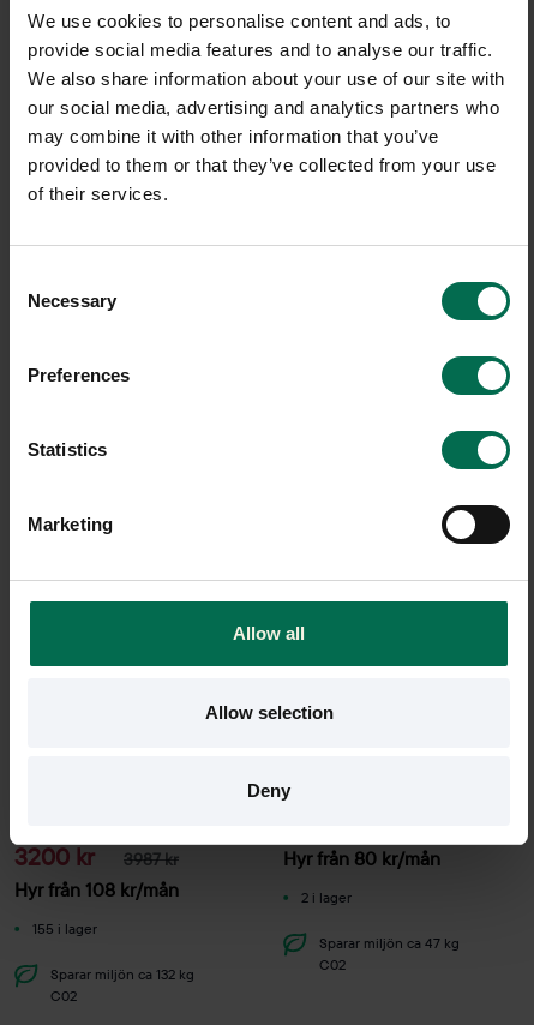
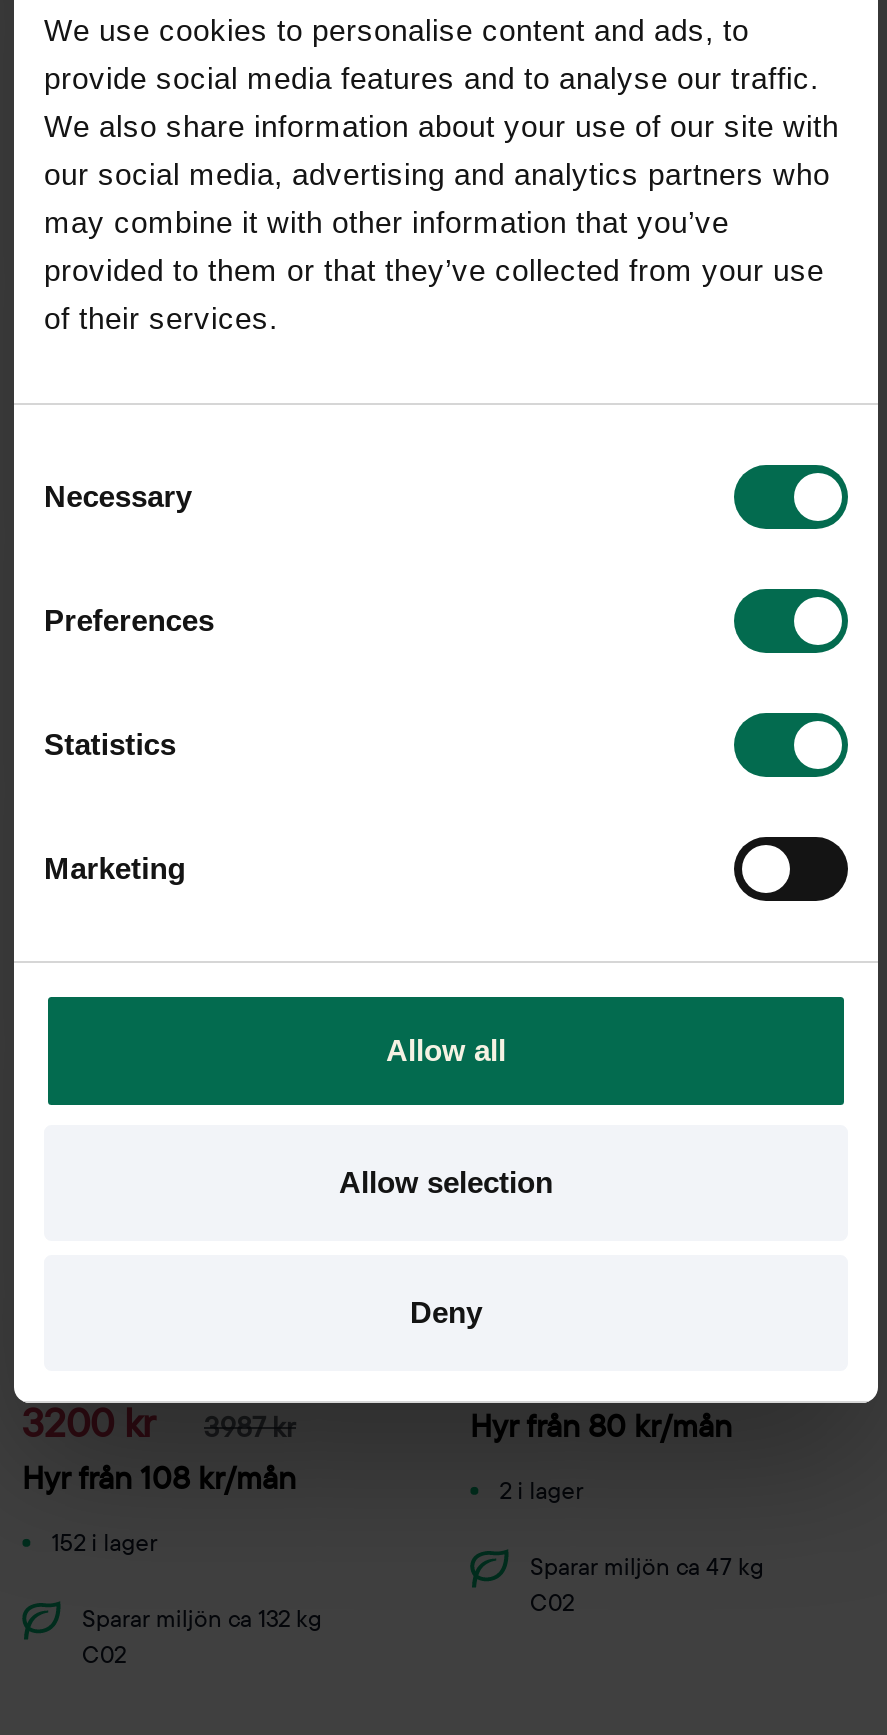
[32,919,97,937] 155 i lager -> [52,1526,158,1556] 152 i lager

